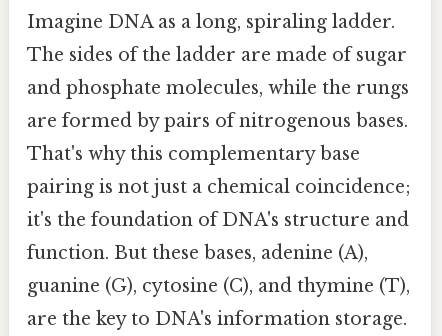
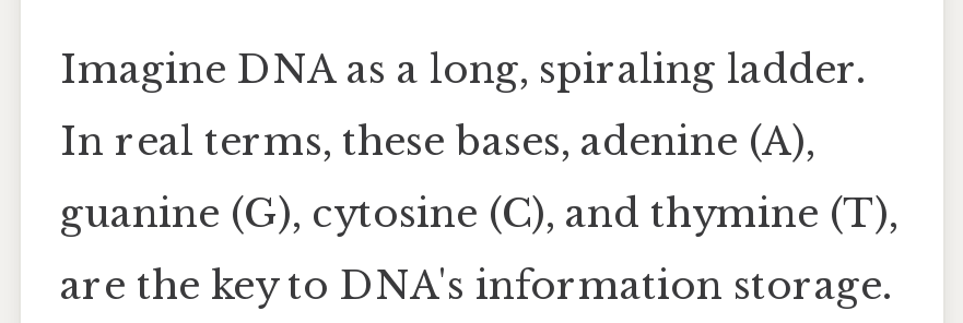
[27,44,411,264] The sides of the ladder are made of sugar | and phosphate molecules, while the rungs | are formed by pairs of nitrogenous bases. | That's why this complementary base | pairing is not just a chemical coincidence; | it's the foundation of DNA's structure and | function. But these bases, adenine (A), -> [60,118,814,166] In real terms, these bases, adenine (A),

